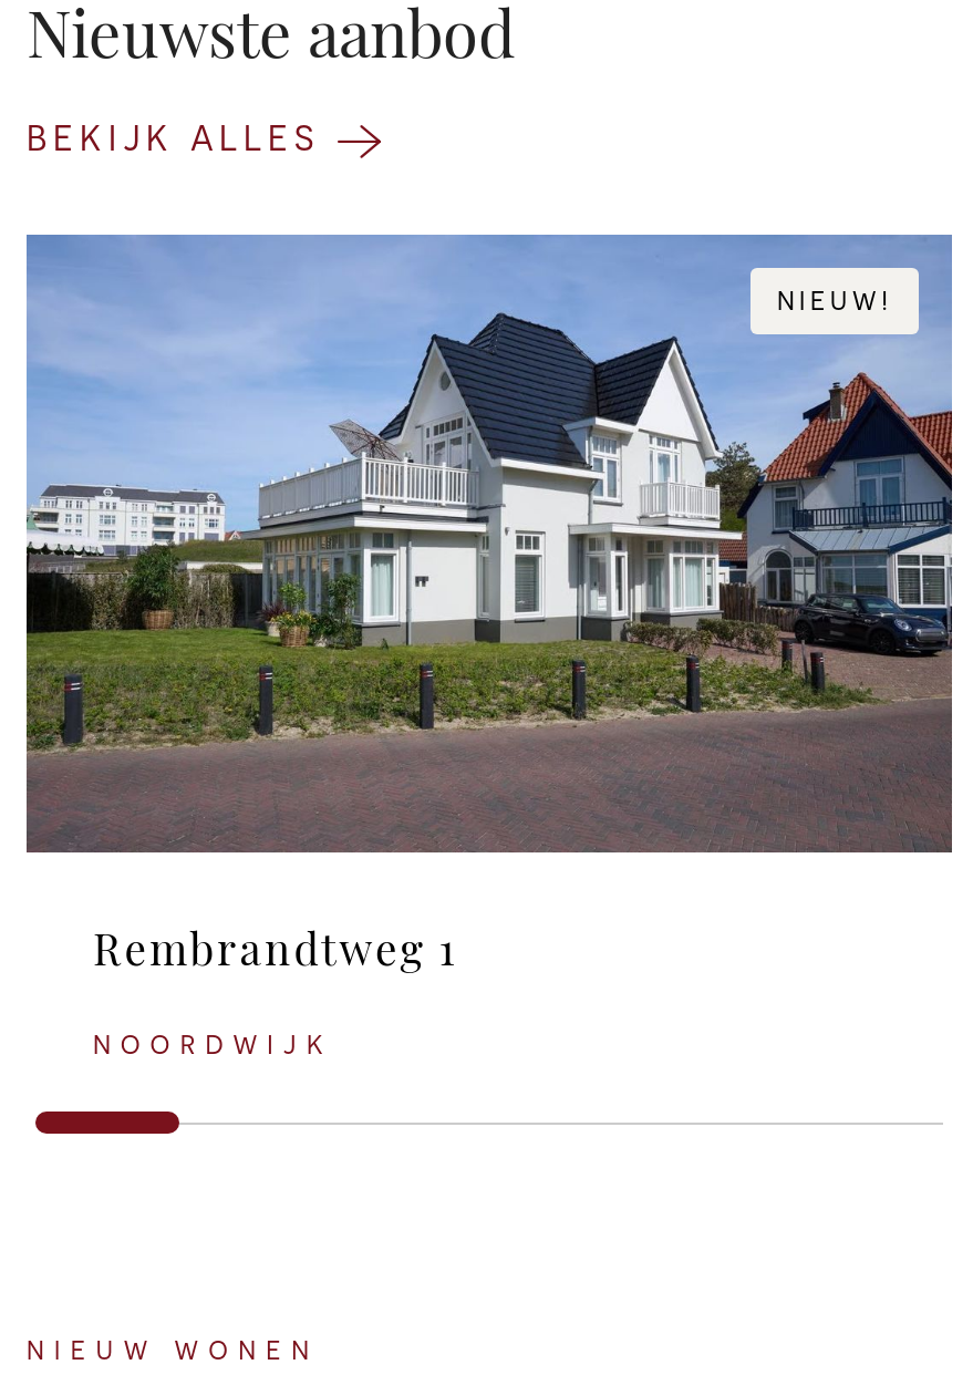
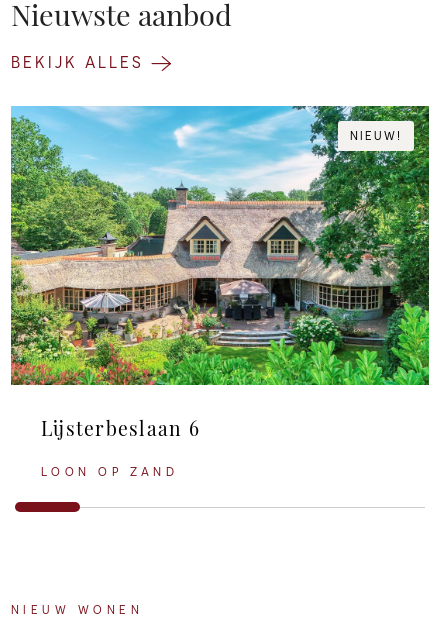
[24,232,954,977] [image] | Rembrandtweg 1 -> [10,105,430,441] [image] | Lijsterbeslaan 6
[93,1028,332,1061] NOORDWIJK -> [41,464,178,479] LOON OP ZAND

